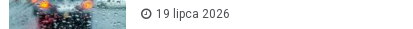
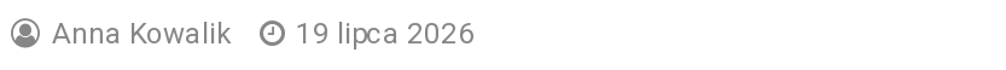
none -> [52,16,231,50] Anna Kowalik

